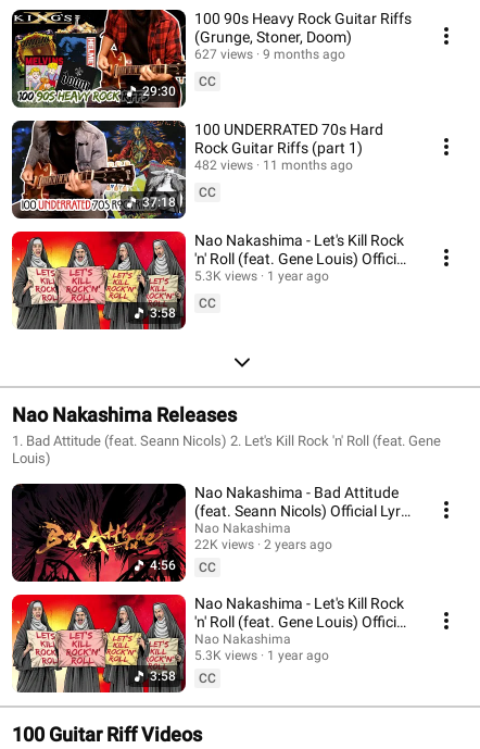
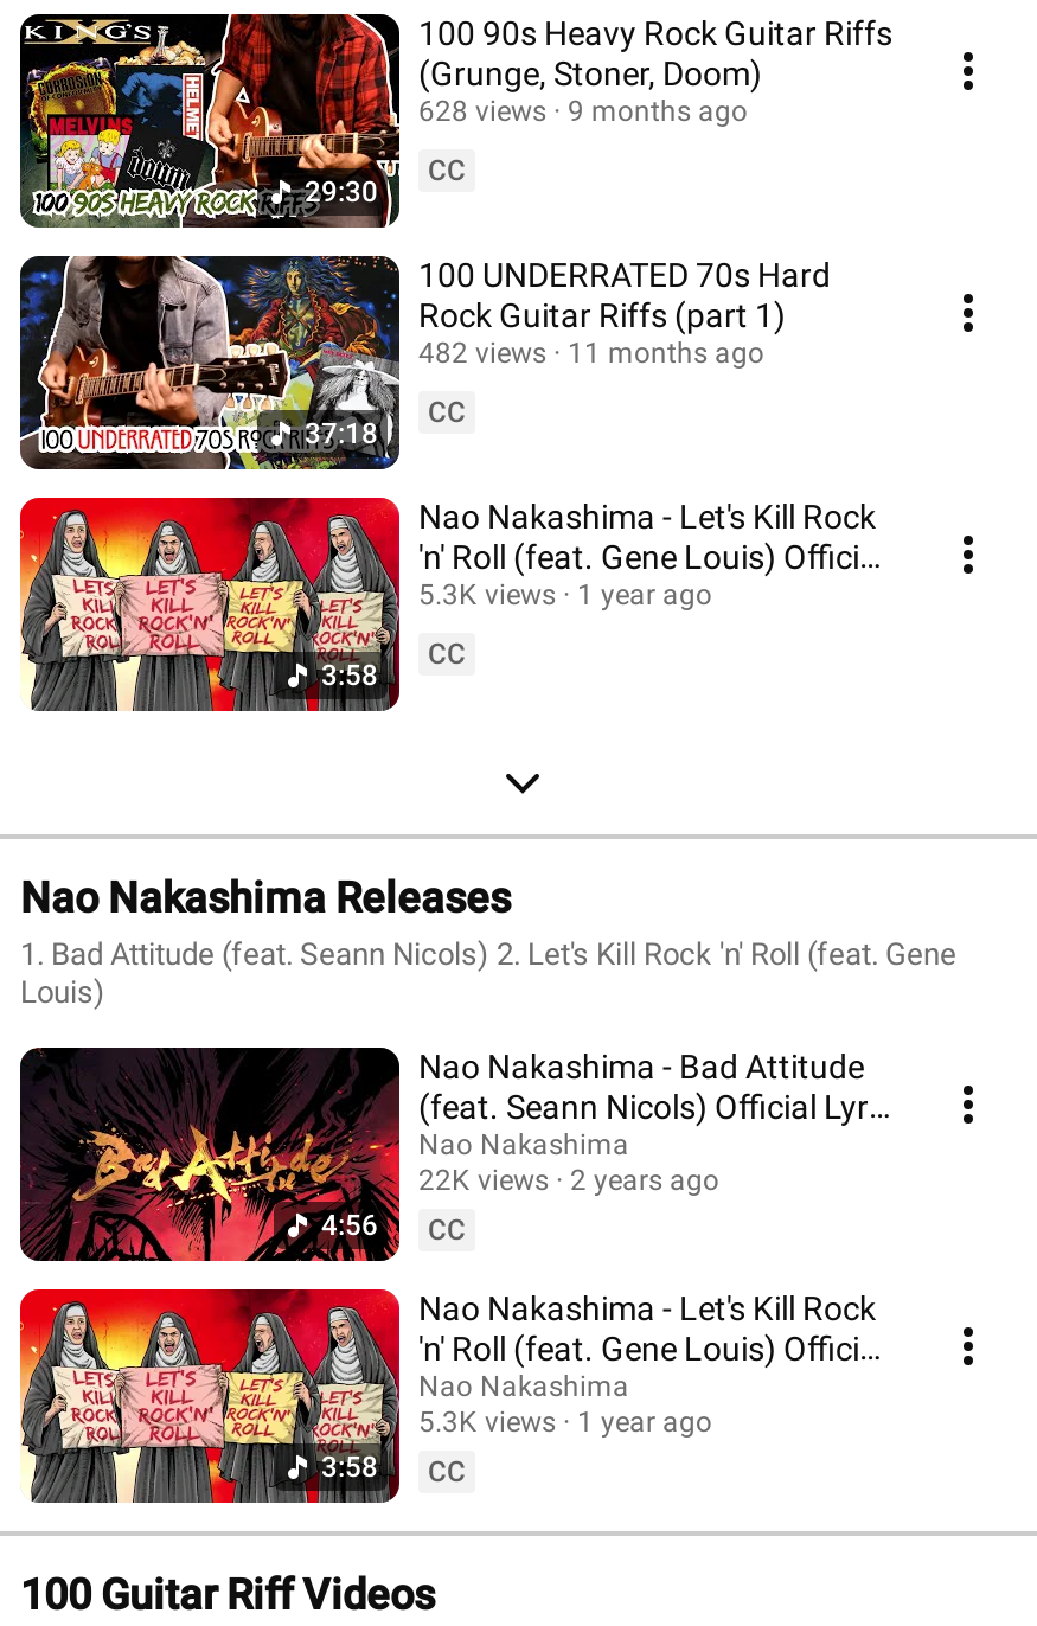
[194,46,345,61] 627 views 9 months ago -> [418,94,748,127] 628 views 9 months ago

